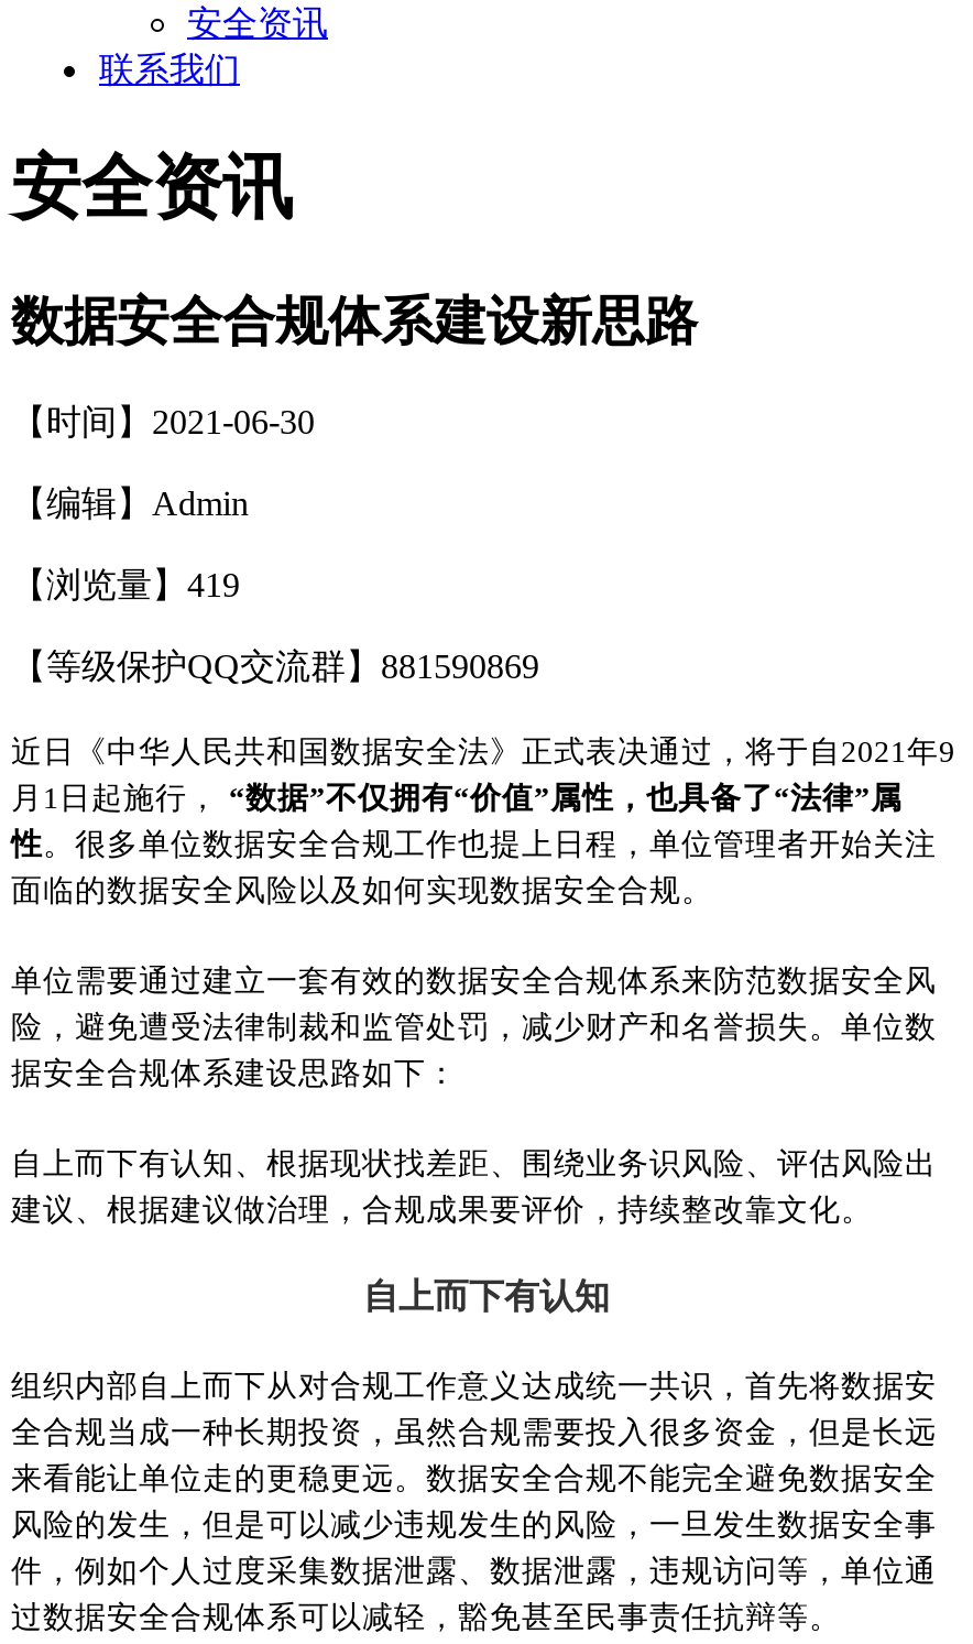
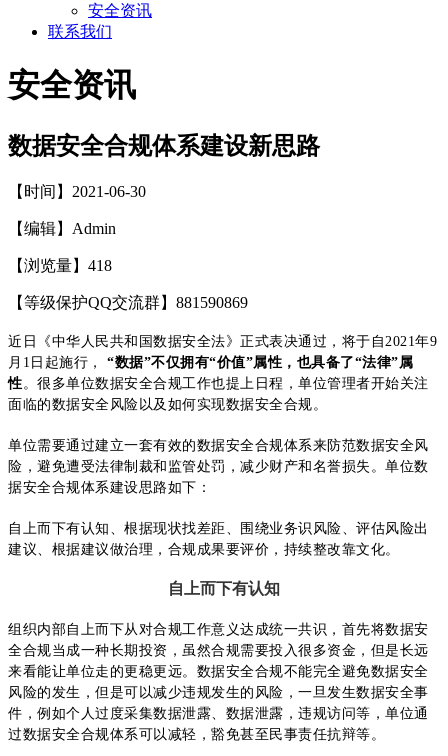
[11,566,240,603] 【浏览量】419 -> [8,257,112,274] 【浏览量】418

